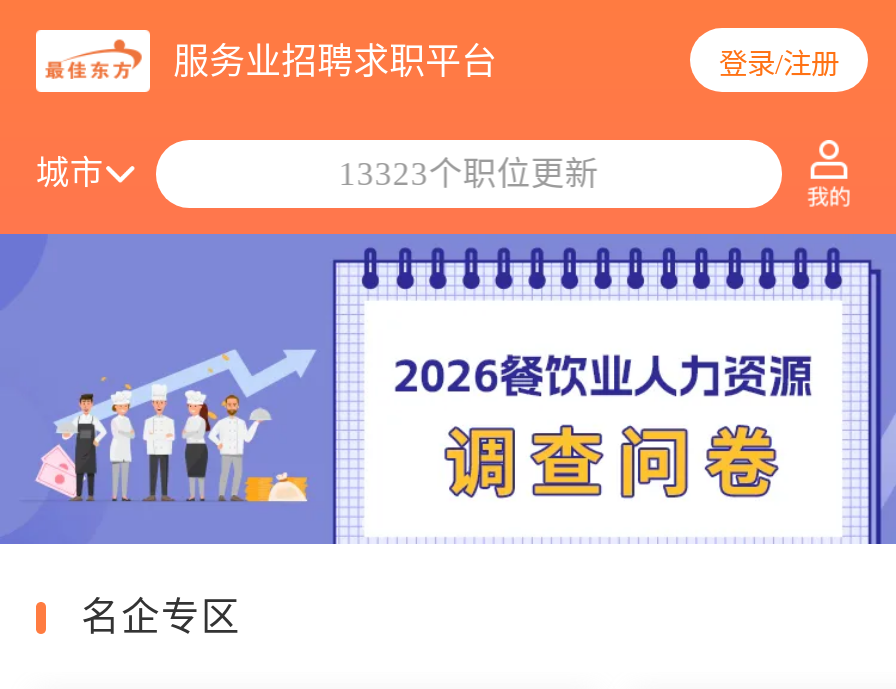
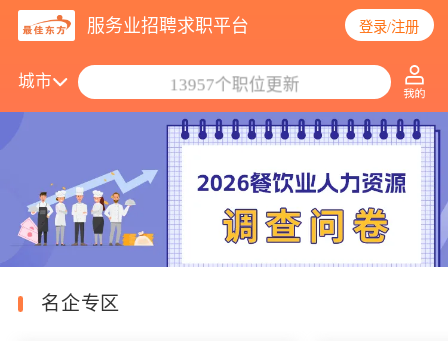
[339,155,599,193] 13323个职位更新 -> [169,72,299,91] 13957个职位更新

